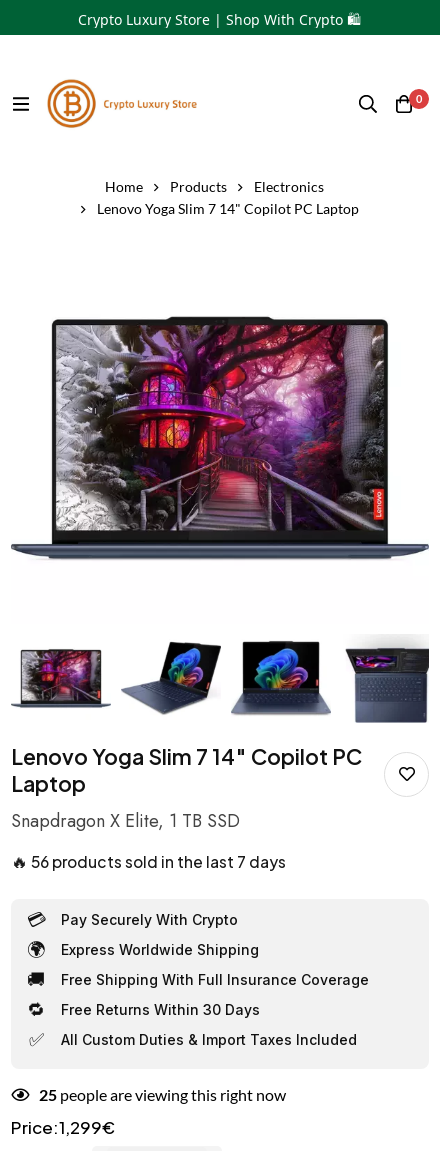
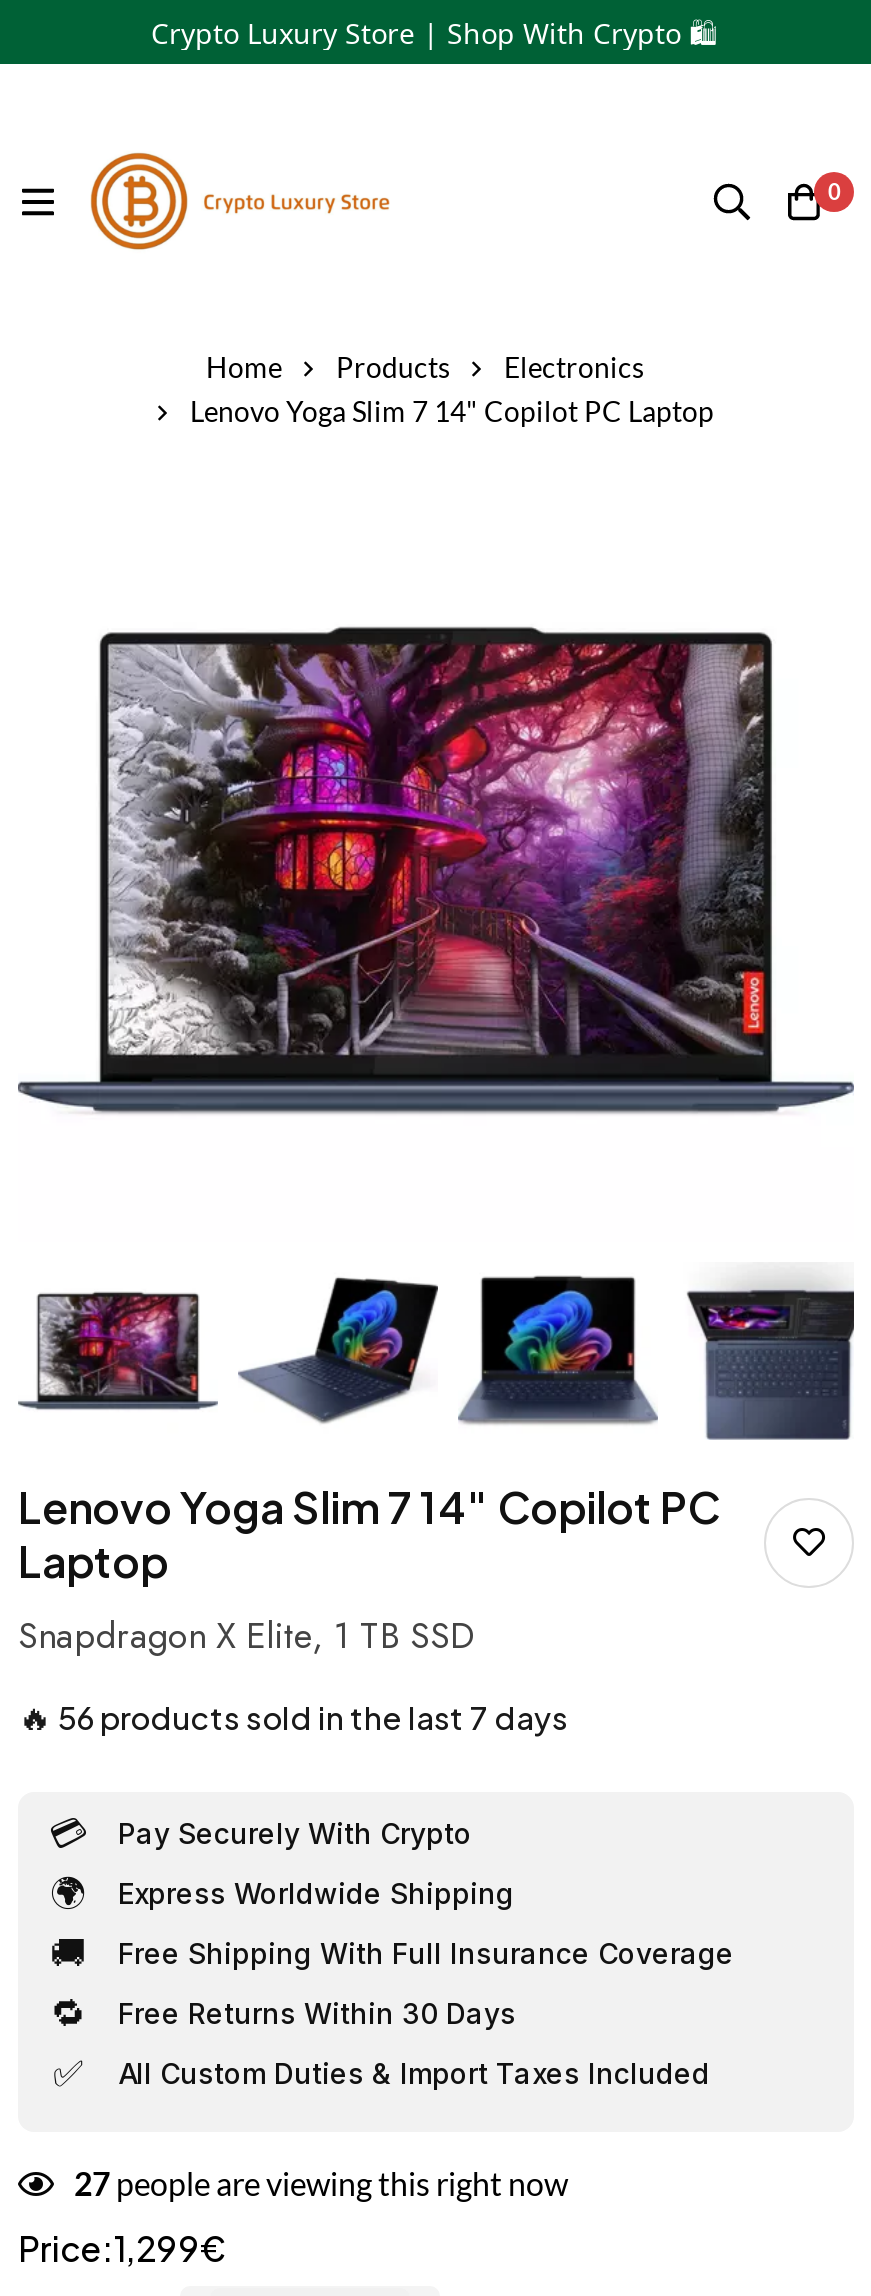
[39,1085,286,1104] 25 people are viewing this right now -> [74,2164,568,2202] 27 people are viewing this right now

